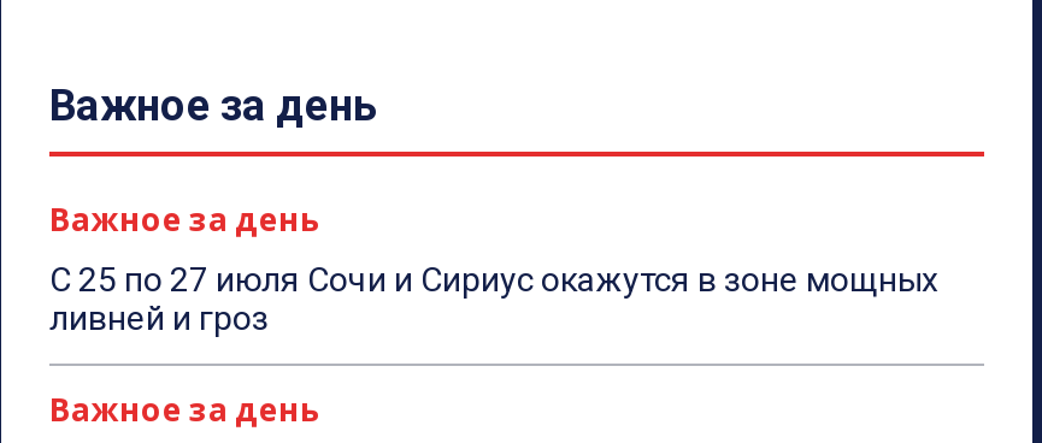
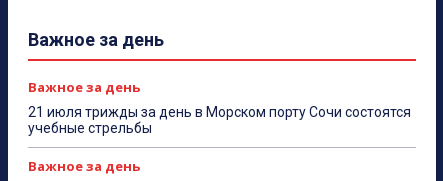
[49,259,938,336] С 25 по 27 июля Сочи и Сириус окажутся в зоне мощных | ливней и гроз -> [28,104,411,136] 21 июля трижды за день в Морском порту Сочи состоятся | учебные стрельбы

